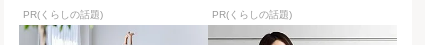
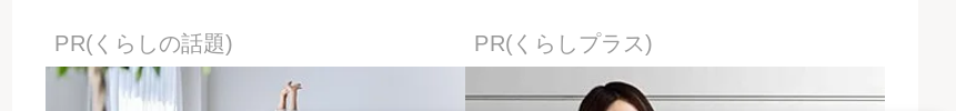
[212,9,292,20] PR(くらしの話題) -> [474,30,652,55] PR(くらしプラス)

